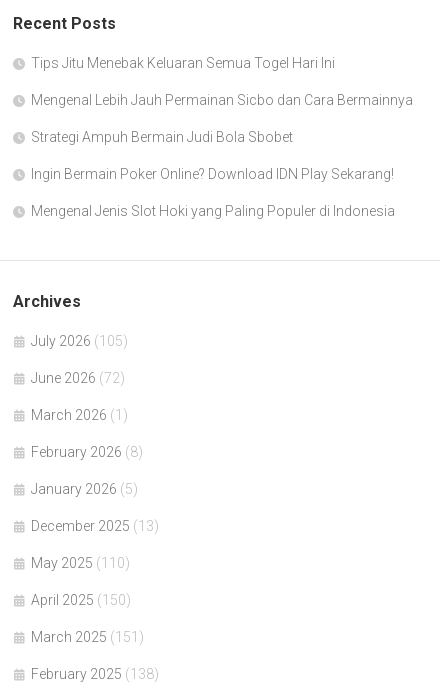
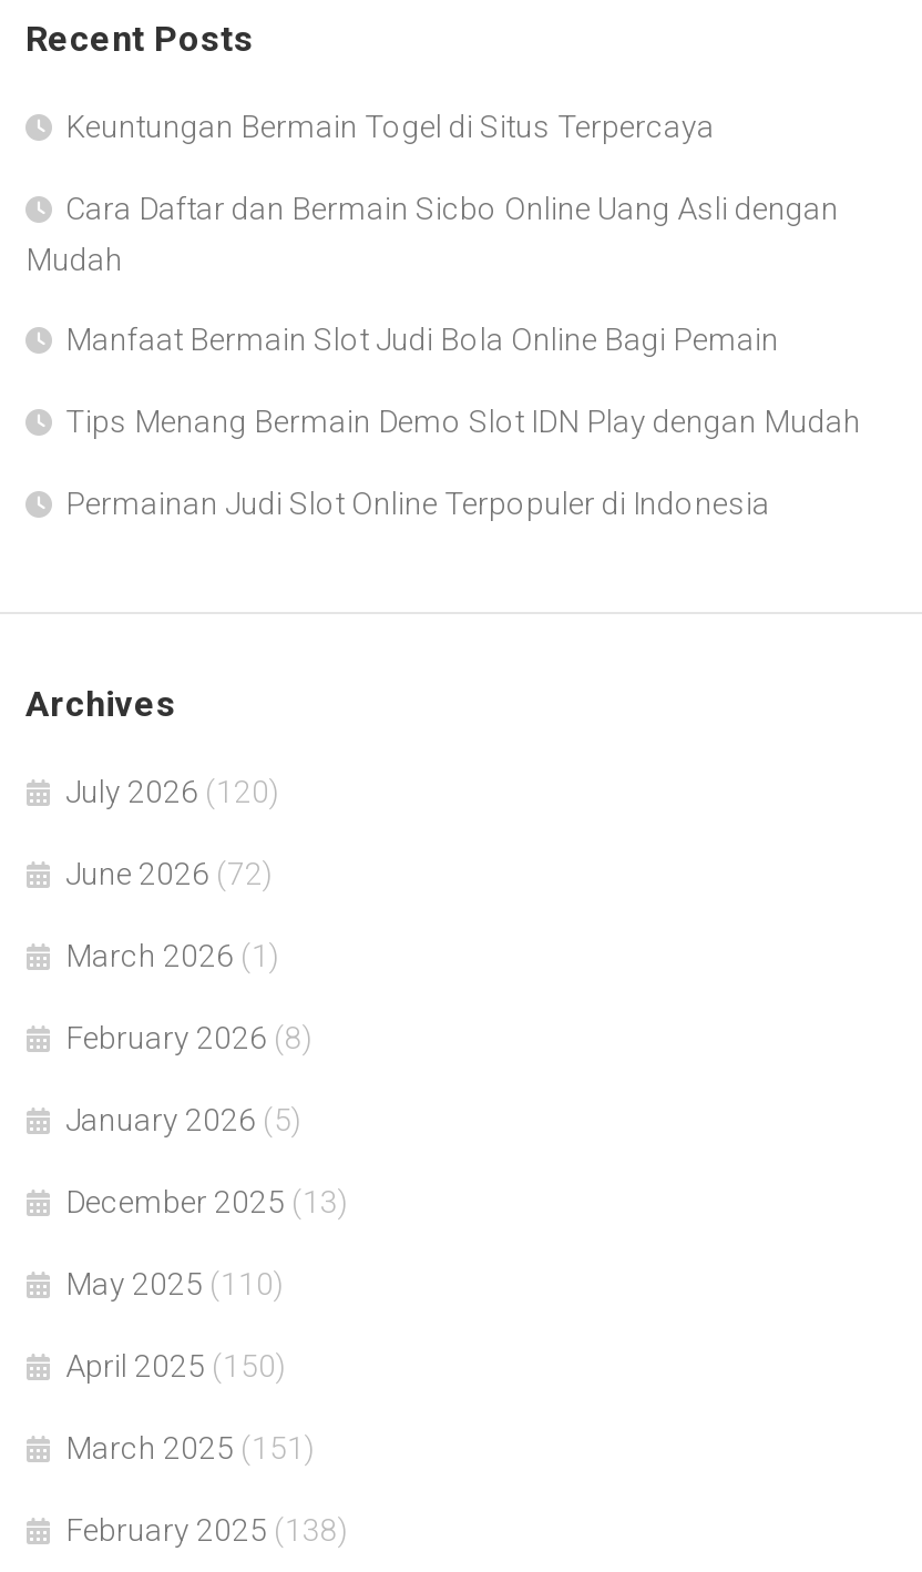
[31,55,335,71] Tips Jitu Menebak Keluaran Semua Togel Hari Ini -> [65,110,715,145] Keuntungan Bermain Togel di Situs Terpercaya
[31,92,413,108] Mengenal Lebih Jauh Permainan Sicbo dan Cara Bermainnya -> [25,192,839,278] Cara Daftar dan Bermain Sicbo Online Uang Asli dengan | Mudah
[31,129,293,145] Strategi Ampuh Bermain Judi Bola Sbobet -> [65,322,779,358] Manfaat Bermain Slot Judi Bola Online Bagi Pemain
[31,166,394,182] Ingin Bermain Poker Online? Download IDN Play Sekarang! -> [65,404,861,440] Tips Menang Bermain Demo Slot IDN Play dengan Mudah
[31,203,395,219] Mengenal Jenis Slot Hoki yang Paling Populer di Indonesia -> [65,486,770,522] Permainan Judi Slot Online Terpopuler di Indonesia
[31,333,128,349] July 2026 (105) -> [65,775,280,810] July 2026 (120)

